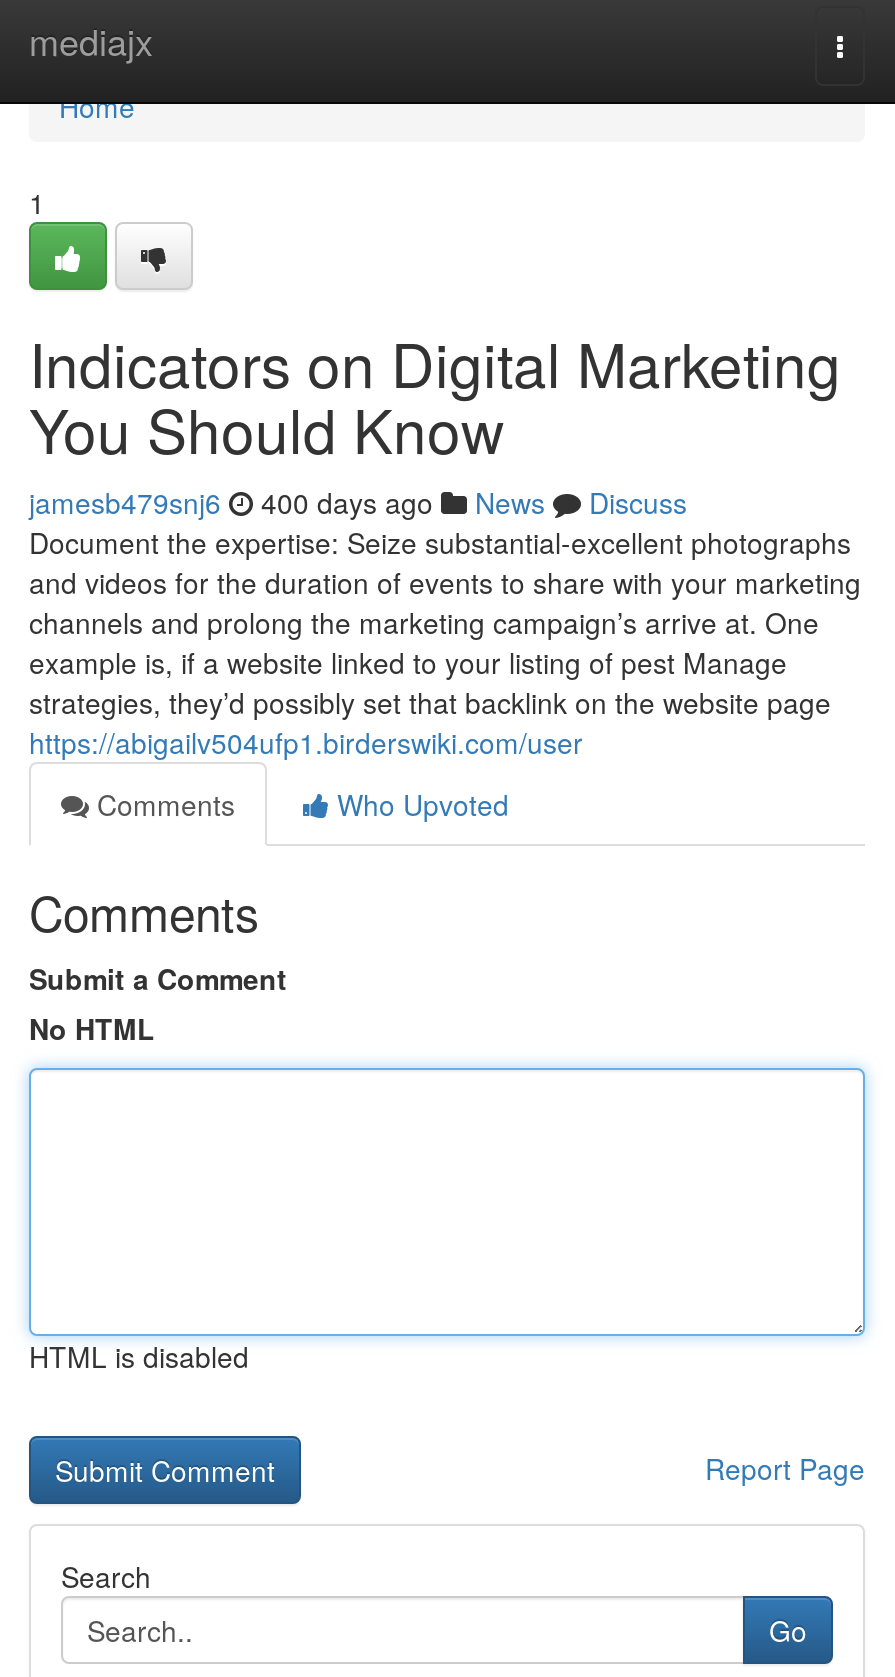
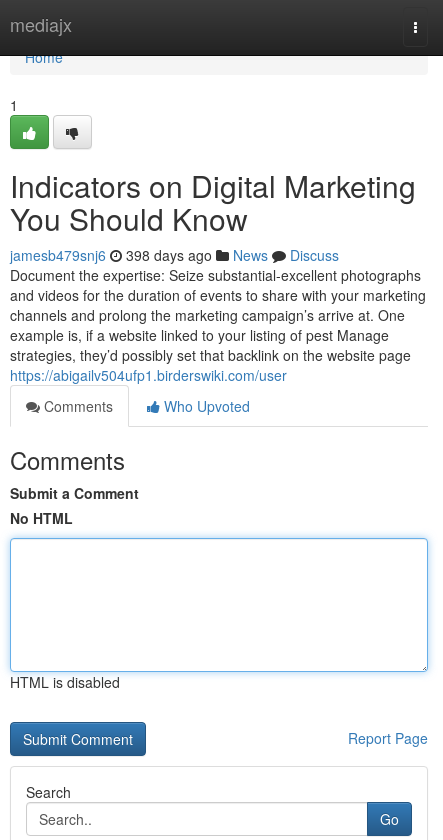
[29,482,687,522] jamesb479snj6 400 days ago News Discuss -> [10,245,339,265] jamesb479snj6 398 days ago News Discuss

